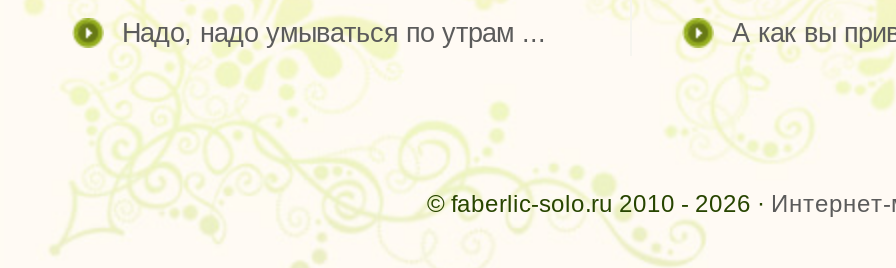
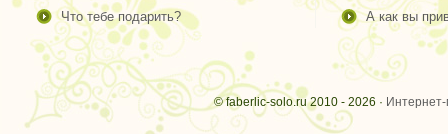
[140,17,546,47] надо, надо умываться по утрам ... -> [70,9,181,24] что тебе подарить?

